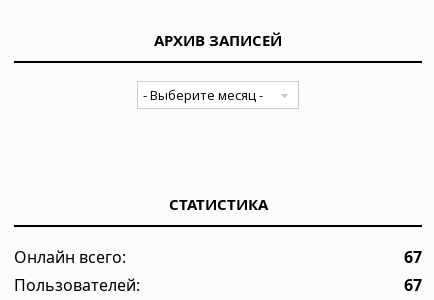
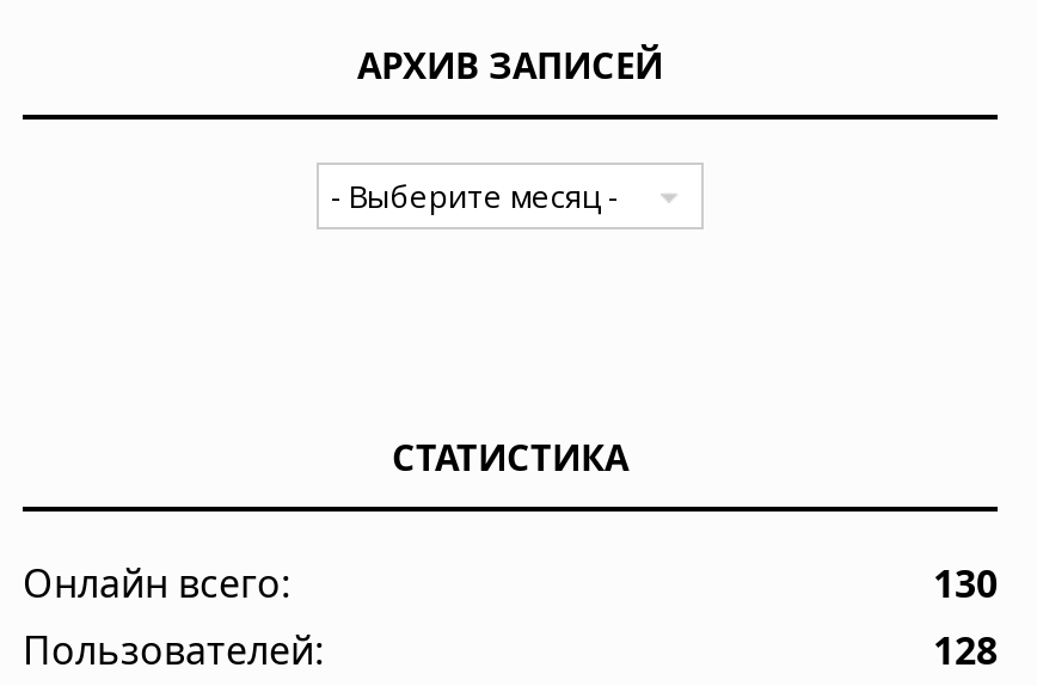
[404,246,422,268] 67 -> [933,557,998,610] 130
[404,274,422,296] 67 -> [933,624,998,677] 128

